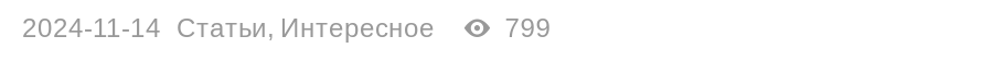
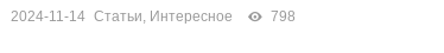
[505,13,551,43] 799 -> [270,8,295,24] 798

